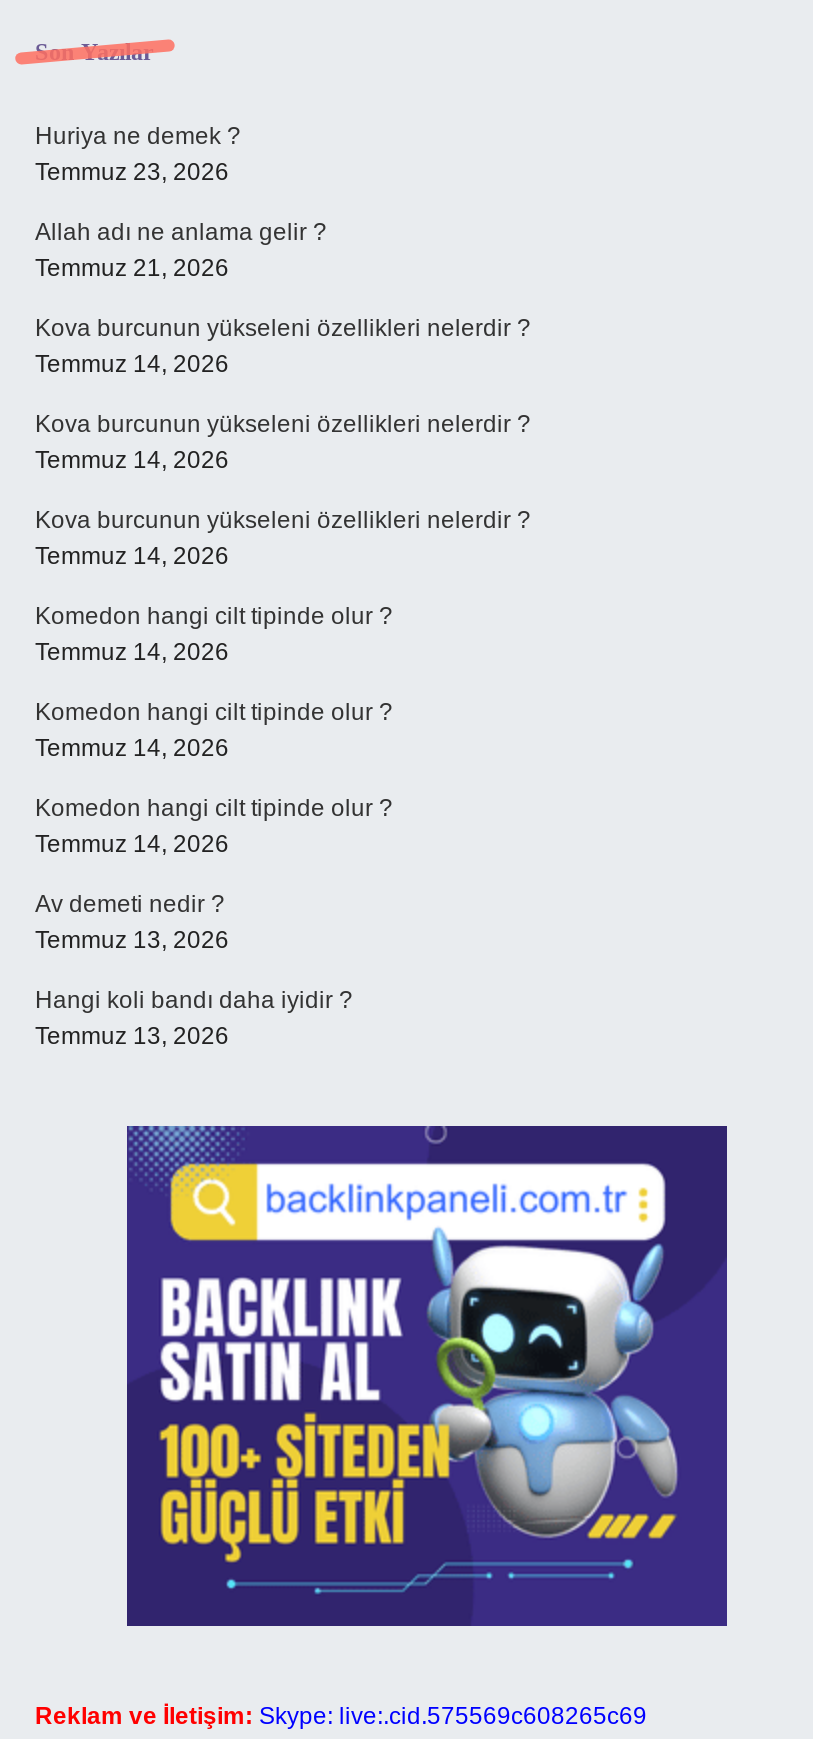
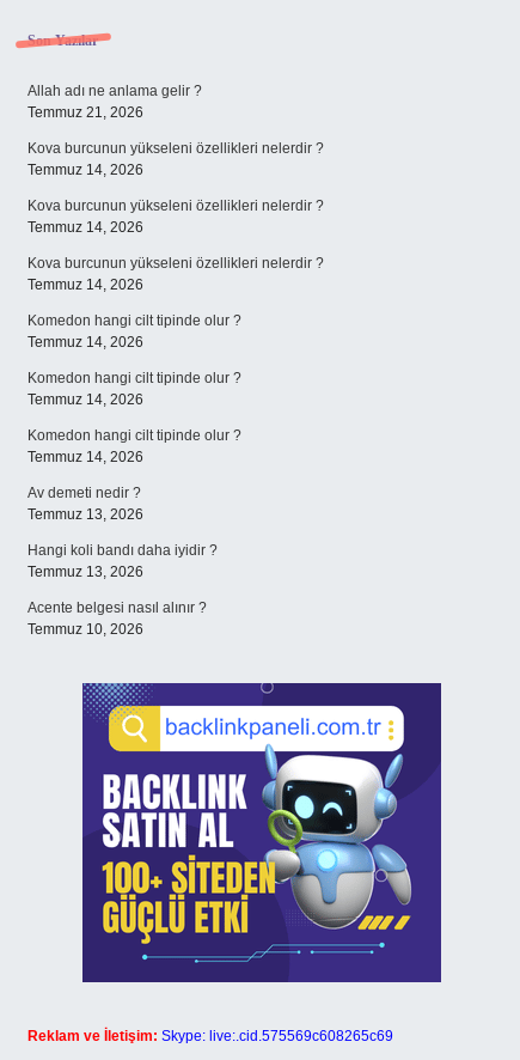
[35,122,241,186] Huriya ne demek ? | Temmuz 23, 2026 -> none
moved [35,218,531,1050] -> [27,83,324,580]: Allah adı ne anlama gelir ? | Temmuz 21, 2026 | Kova burcunun yükseleni özellikleri nelerdir ? | ... | Hangi koli bandı daha iyidir ? | Temmuz 13, 2026
none -> [27,599,207,638] Acente belgesi nasıl alınır ? | Temmuz 10, 2026

